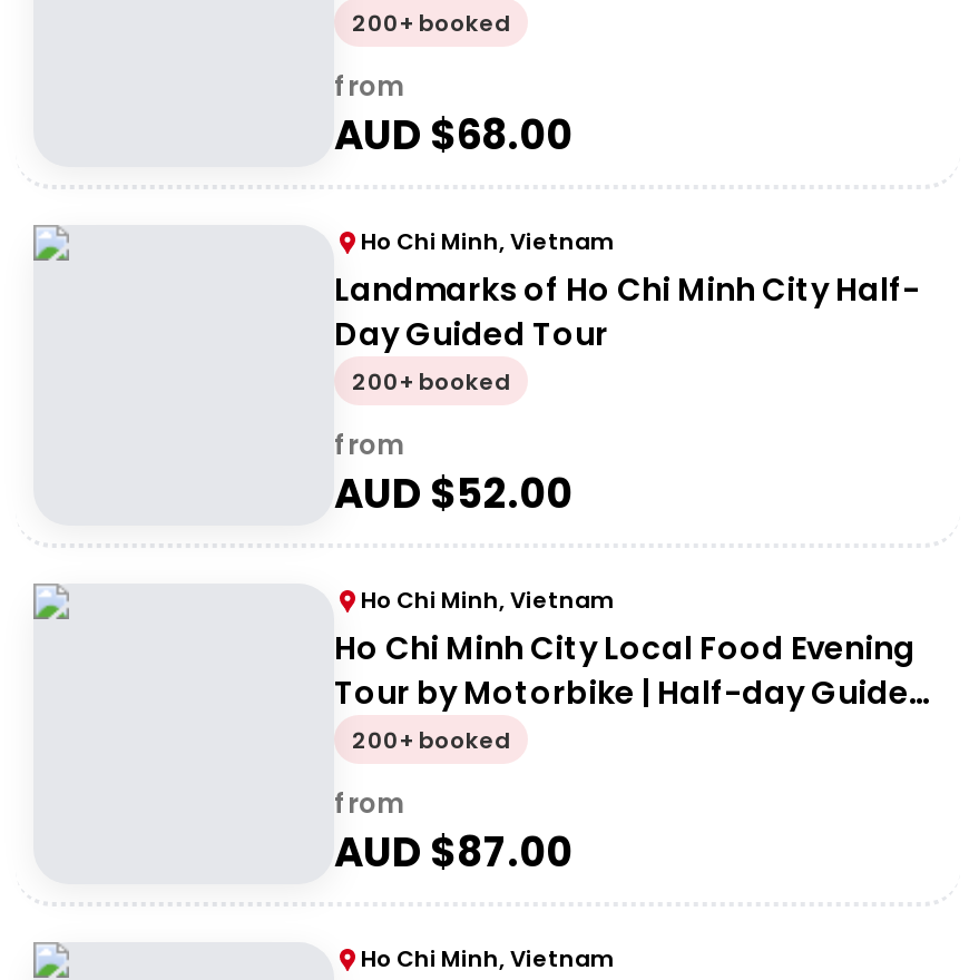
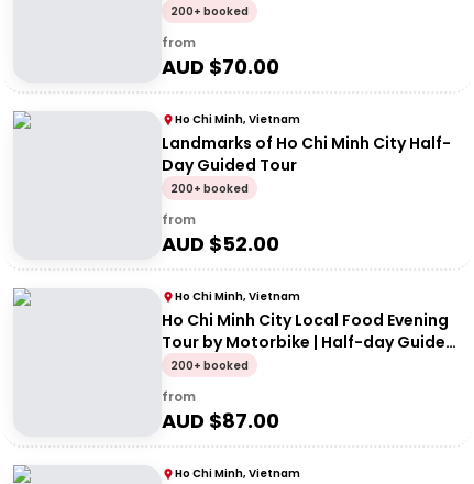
[334,107,572,163] AUD $68.00 -> [162,53,279,80] AUD $70.00

